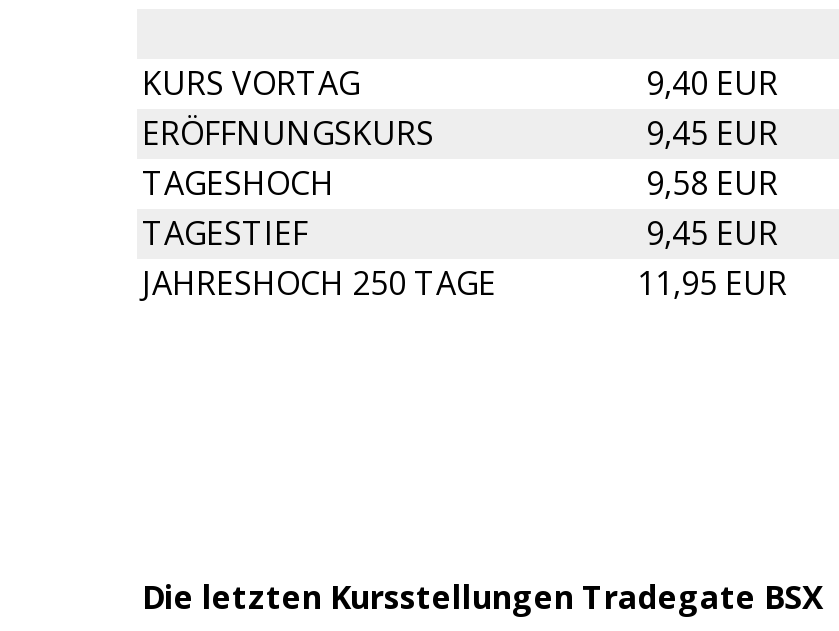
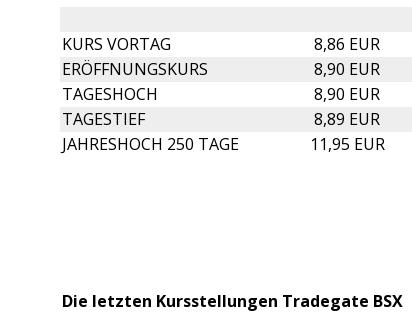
[646,61,778,105] 9,40 EUR -> [314,33,380,55] 8,86 EUR
[646,111,778,155] 9,45 EUR -> [314,58,380,80] 8,90 EUR
[646,161,778,205] 9,58 EUR -> [314,83,380,105] 8,90 EUR
[646,211,778,255] 9,45 EUR -> [314,108,380,130] 8,89 EUR

